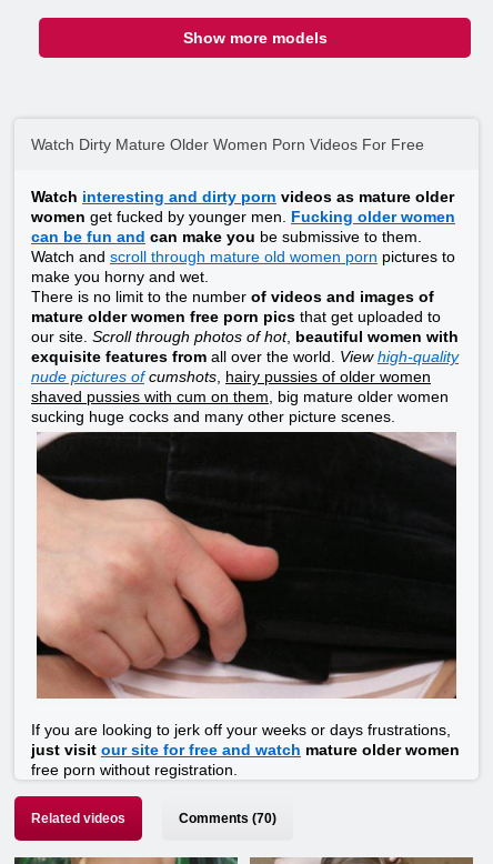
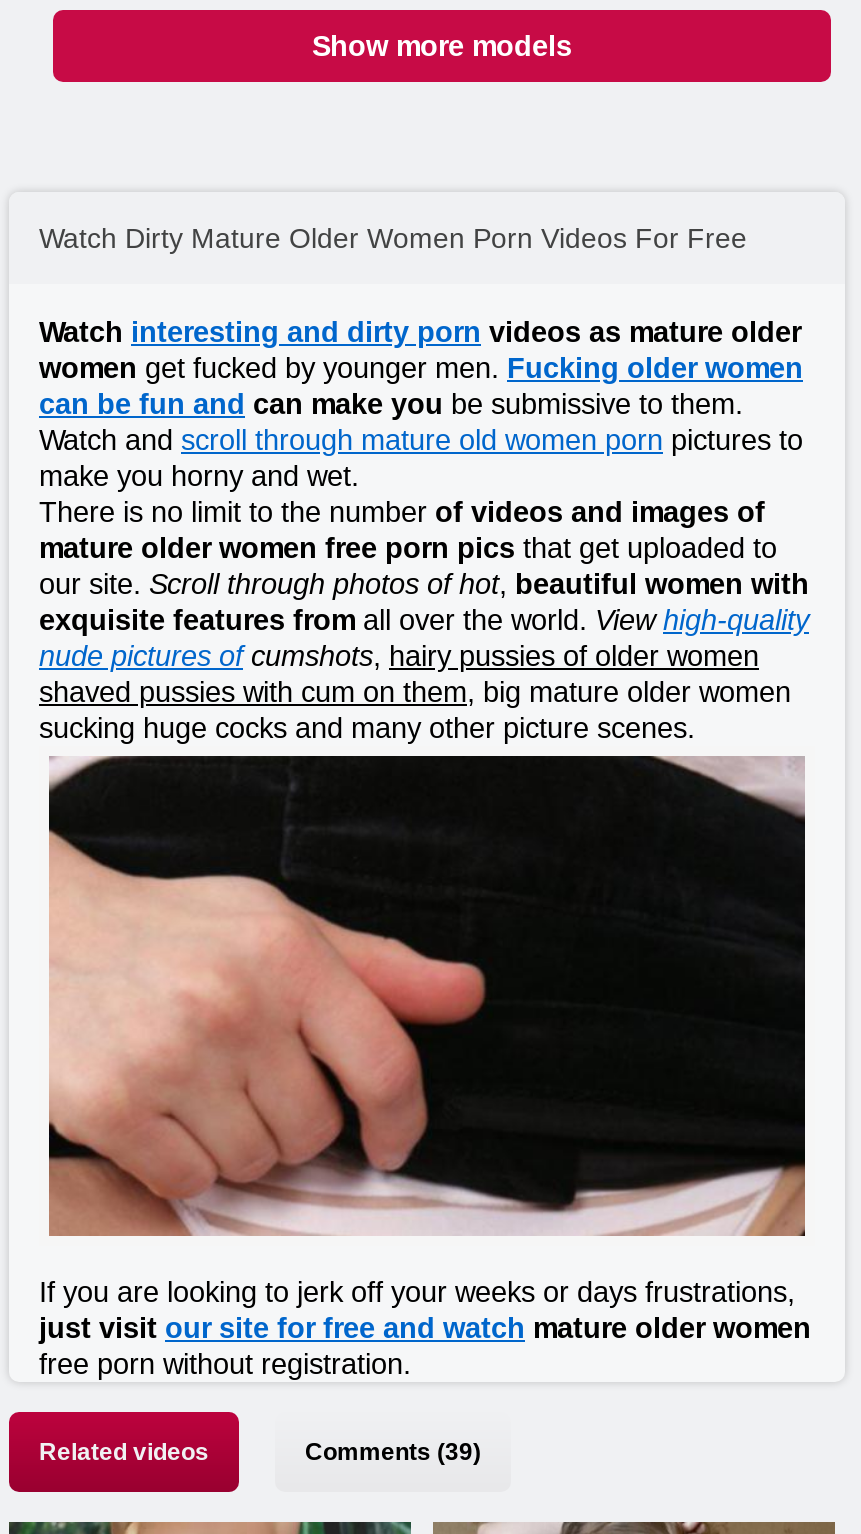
[179,811,276,826] Comments (70) -> [305,1438,481,1466] Comments (39)

